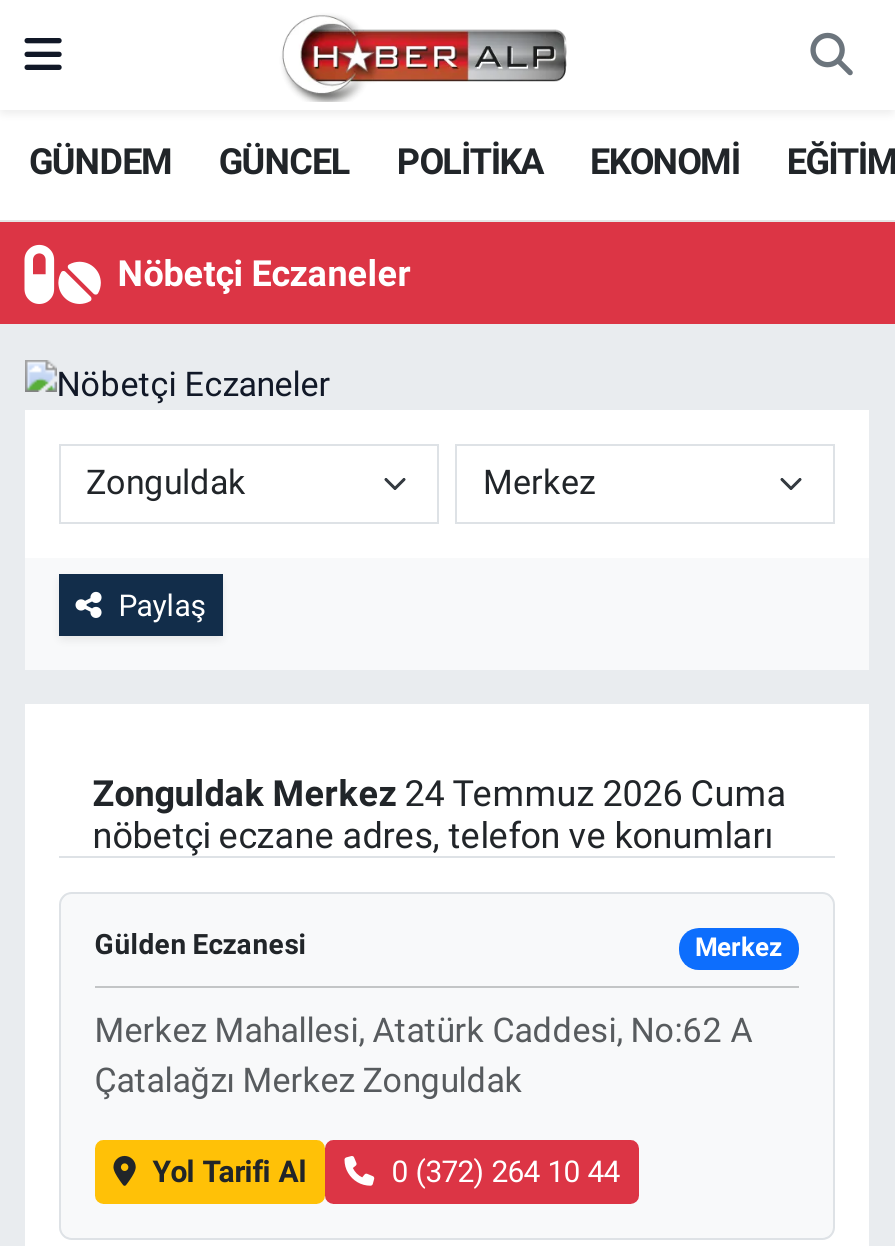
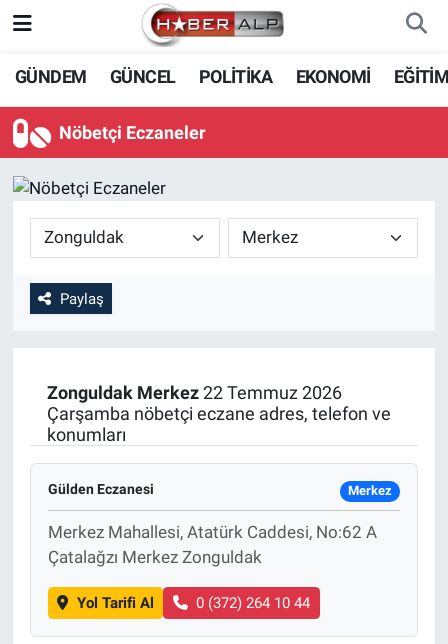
[93,772,787,856] Zonguldak Merkez 24 Temmuz 2026 Cuma | nöbetçi eczane adres, telefon ve konumları -> [47,382,391,445] Zonguldak Merkez 22 Temmuz 2026 | Çarşamba nöbetçi eczane adres, telefon ve | konumları

